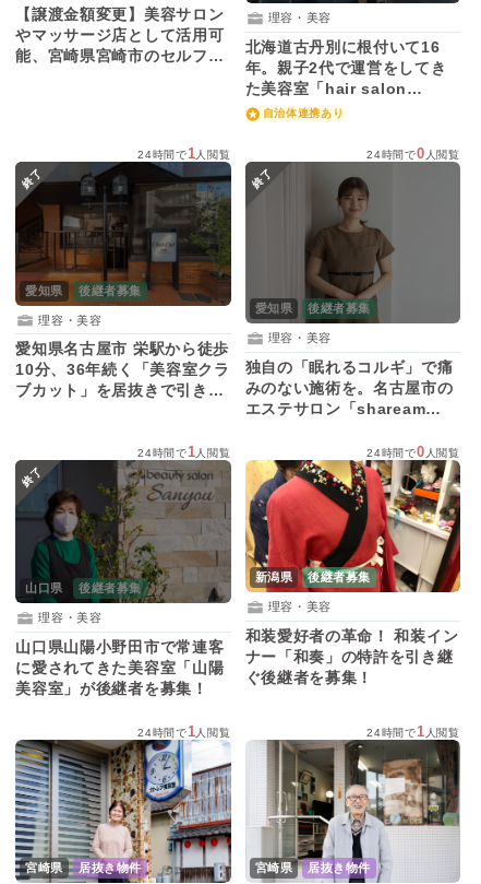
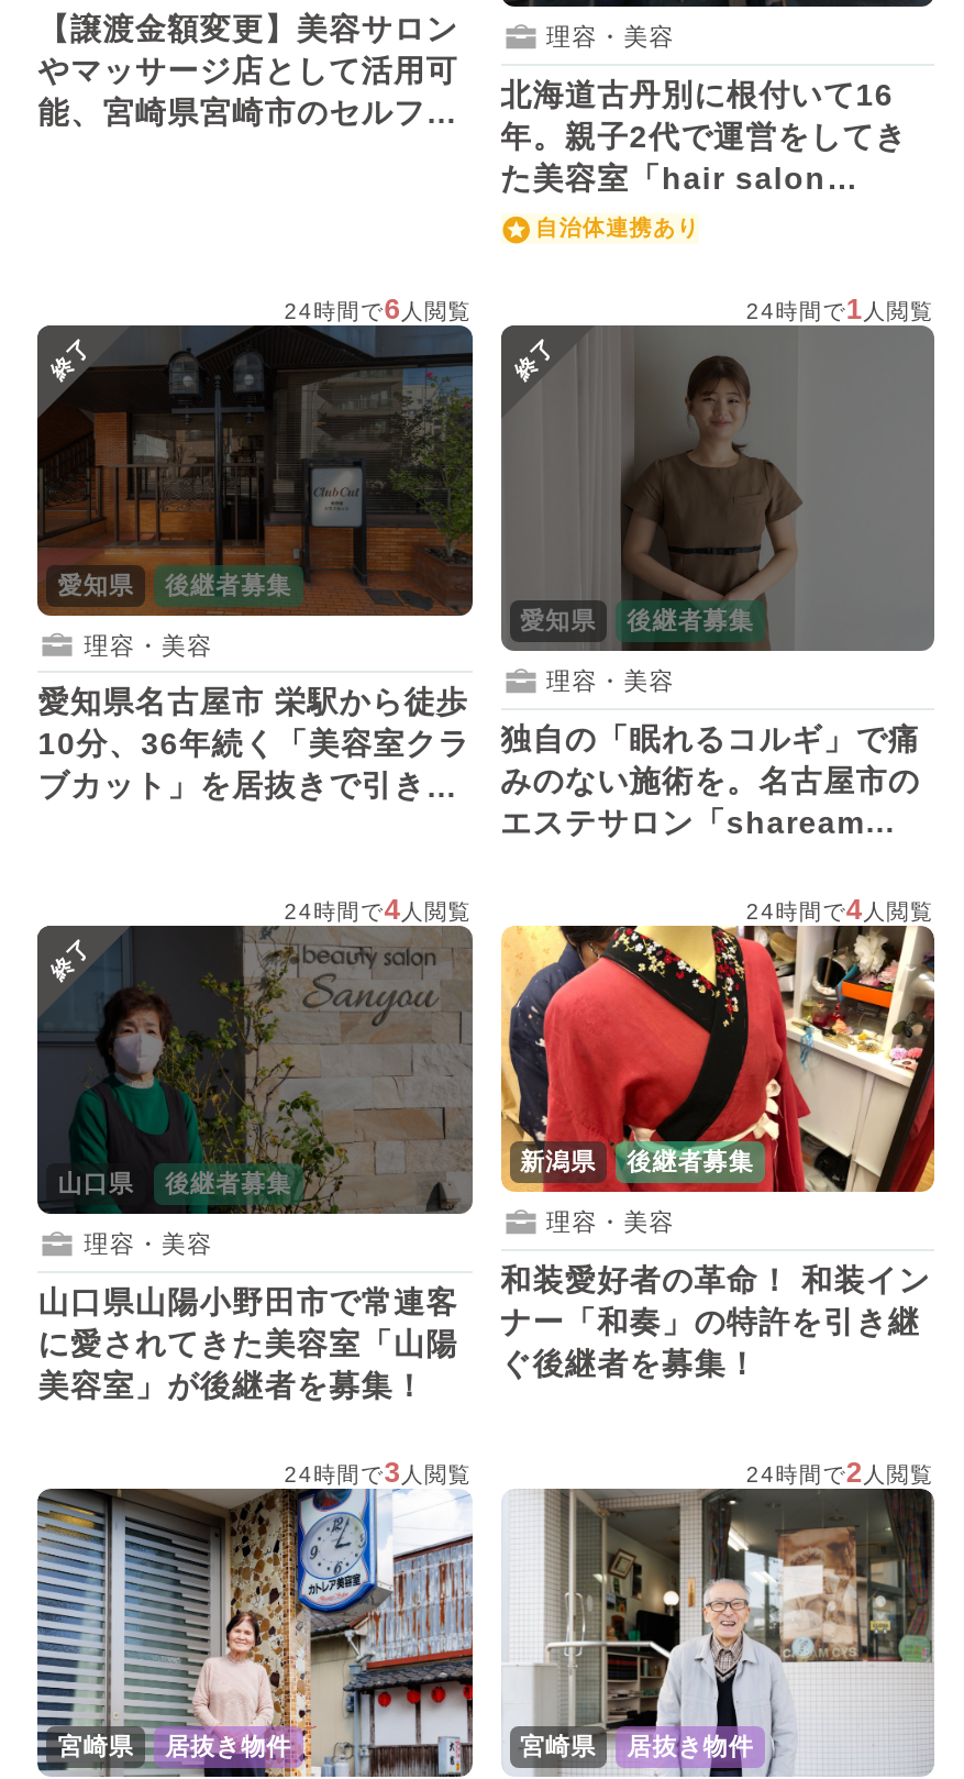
[138,145,231,162] 24時間で1人閲覧 -> [284,292,472,325] 24時間で6人閲覧
[367,145,460,162] 24時間で0人閲覧 -> [746,292,934,325] 24時間で1人閲覧
[138,443,231,460] 24時間で1人閲覧 -> [284,892,472,925] 24時間で4人閲覧
[367,443,460,460] 24時間で0人閲覧 -> [746,892,934,925] 24時間で4人閲覧
[138,723,231,740] 24時間で1人閲覧 -> [284,1456,472,1489] 24時間で3人閲覧
[367,723,460,740] 24時間で1人閲覧 -> [746,1456,934,1489] 24時間で2人閲覧

